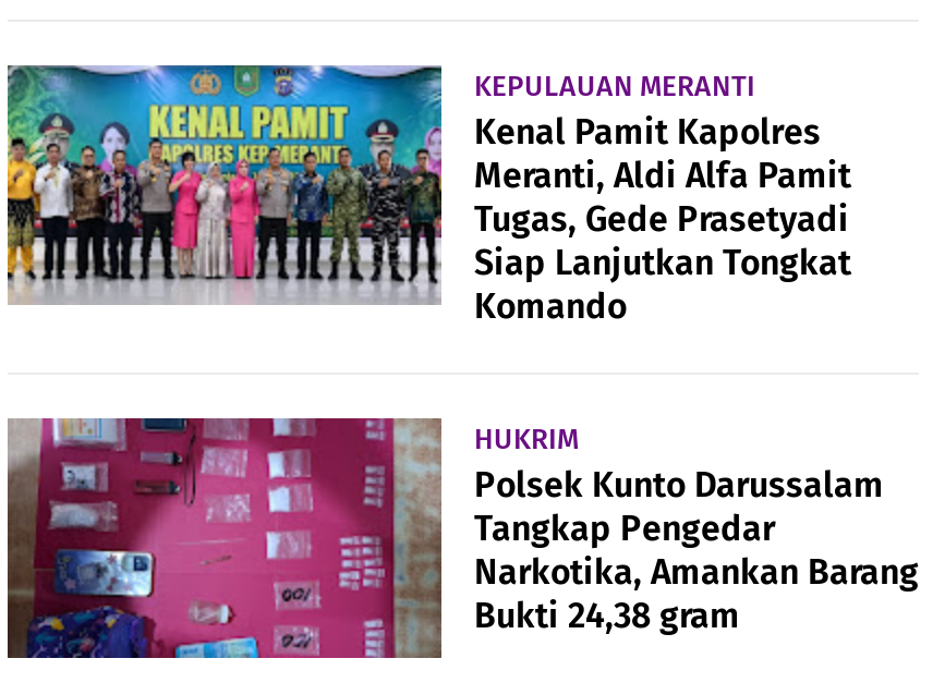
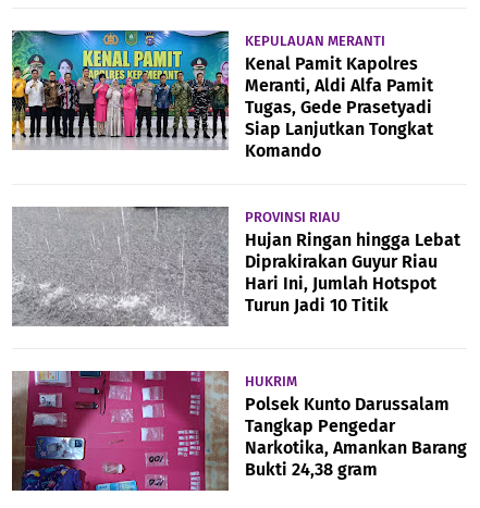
none -> [12,207,460,326] [image] | PROVINSI RIAU | Hujan Ringan hingga Lebat | Diprakirakan Guyur Riau | Hari Ini, Jumlah Hotspot | Turun Jadi 10 Titik

